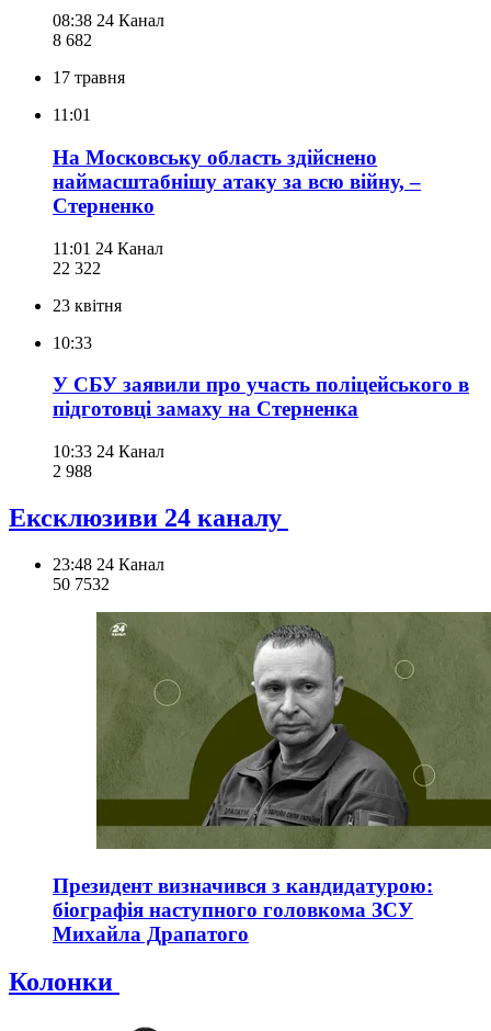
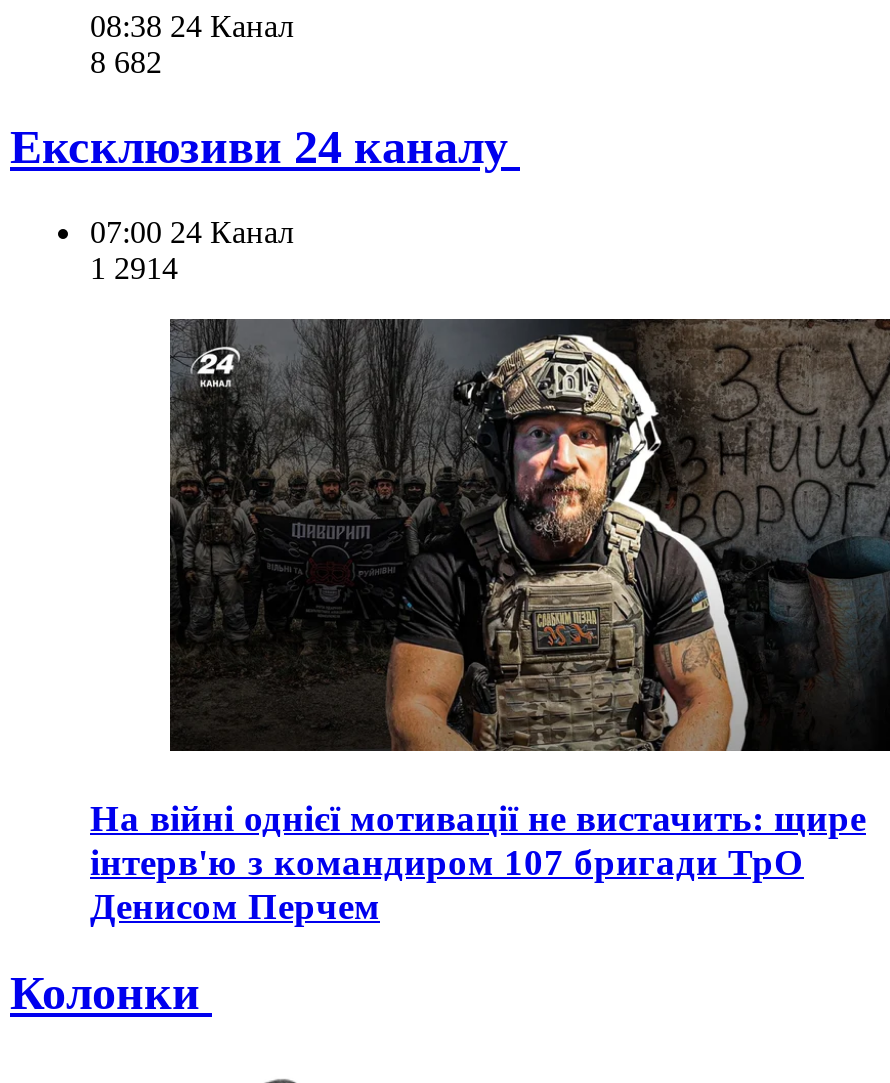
[53,68,469,480] 17 травня | 11:01 | На Московську область здійснено | наймасштабнішу атаку за всю війну, – | Стерненко | 11:01 24 Канал | 22 322 | 23 квітня | 10:33 | У СБУ заявили про участь поліцейського в | підготовці замаху на Стерненка | 10:33 24 Канал | 2 988 -> none
[53,555,164,593] 23:48 24 Канал | 50 753 2 -> [90,215,294,285] 07:00 24 Канал | 1 291 4
[53,611,488,945] [image] | Президент визначився з кандидатурою: | біографія наступного головкома ЗСУ | Михайла Драпатого -> [90,317,884,926] [image] | На війні однієї мотивації не вистачить: щире | інтерв'ю з командиром 107 бригади ТрО | Денисом Перчем

